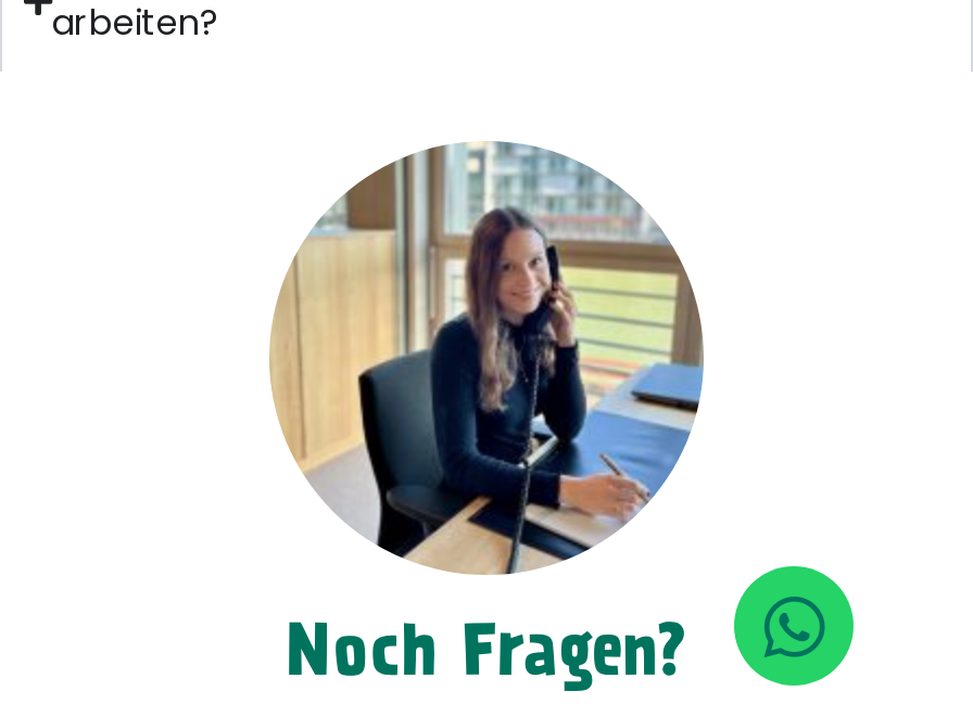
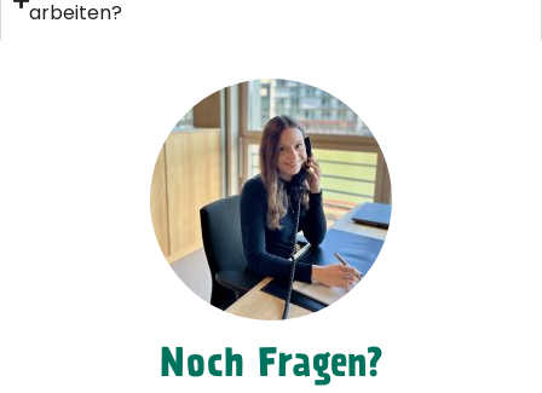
[732,564,856,688] [image] -> none

